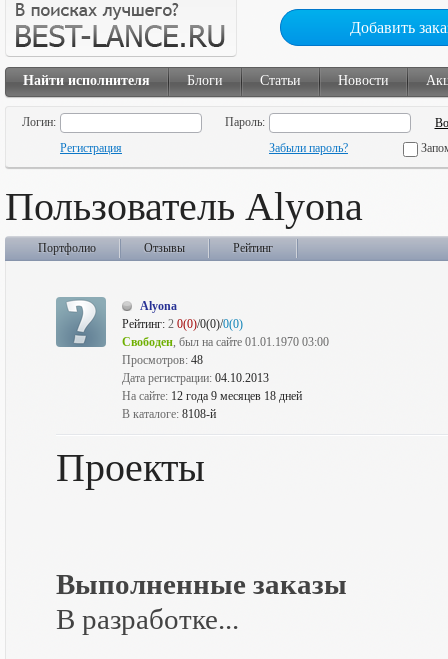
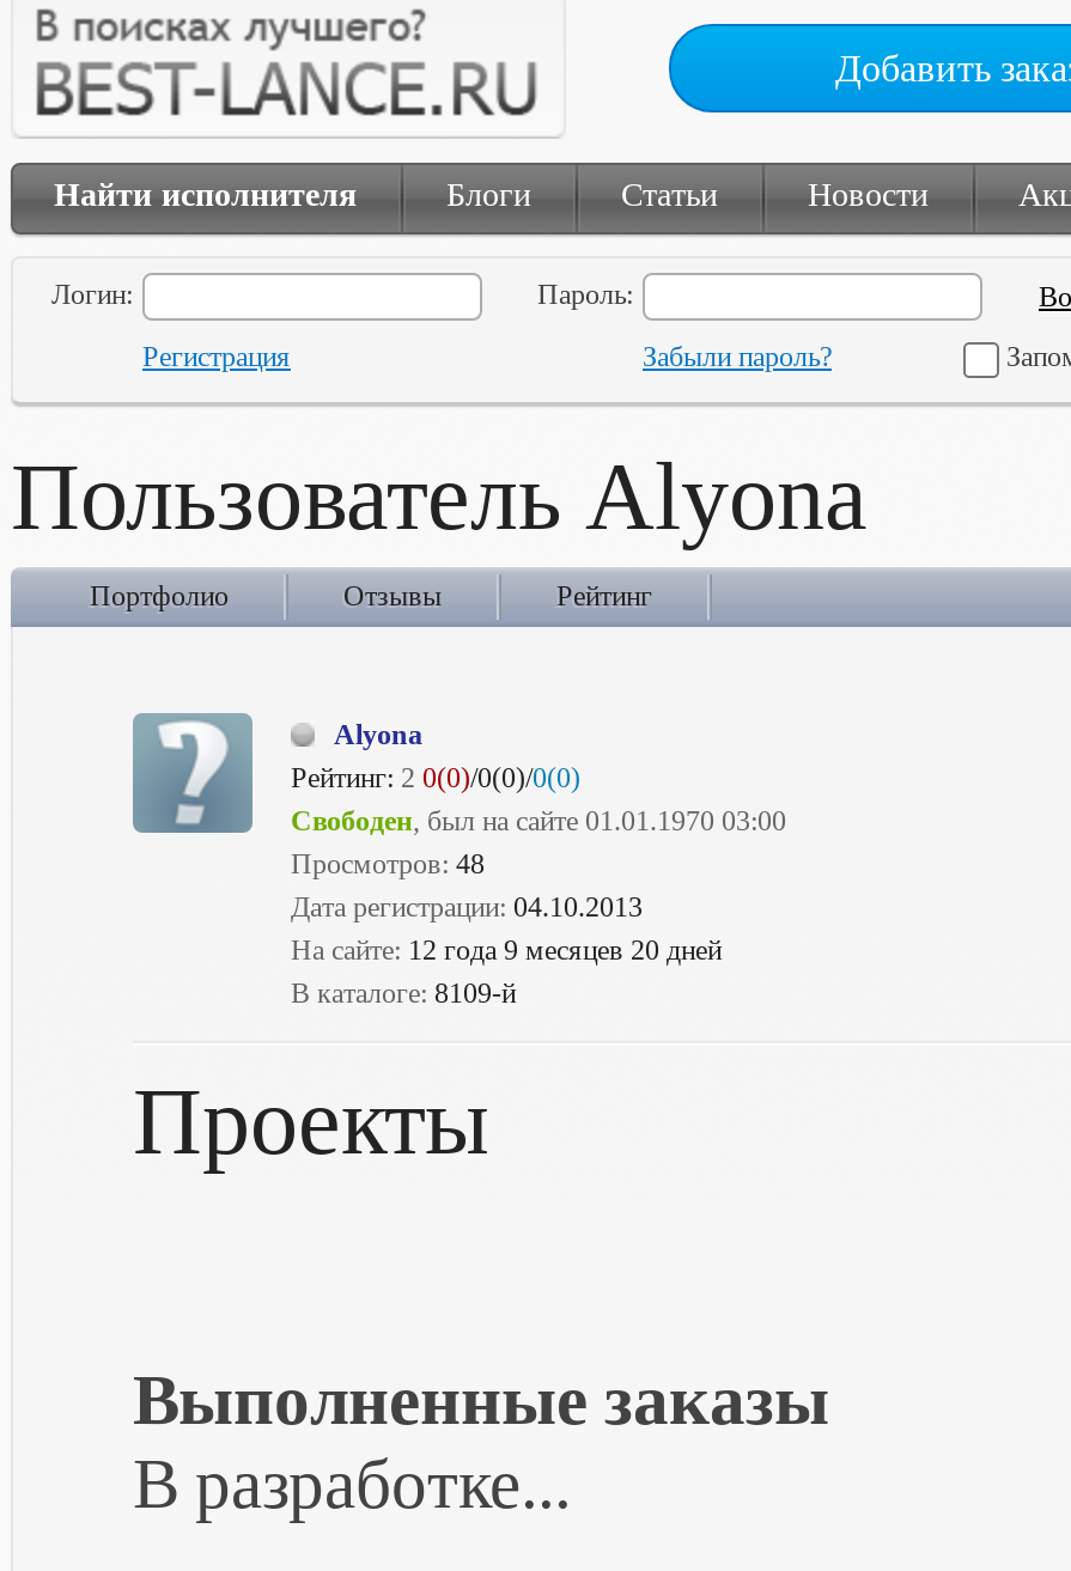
[122,389,302,403] На сайте: 12 года 9 месяцев 18 дней -> [291,933,722,967] На сайте: 12 года 9 месяцев 20 дней
[122,407,216,421] В каталоге: 8108-й -> [291,976,516,1010] В каталоге: 8109-й

